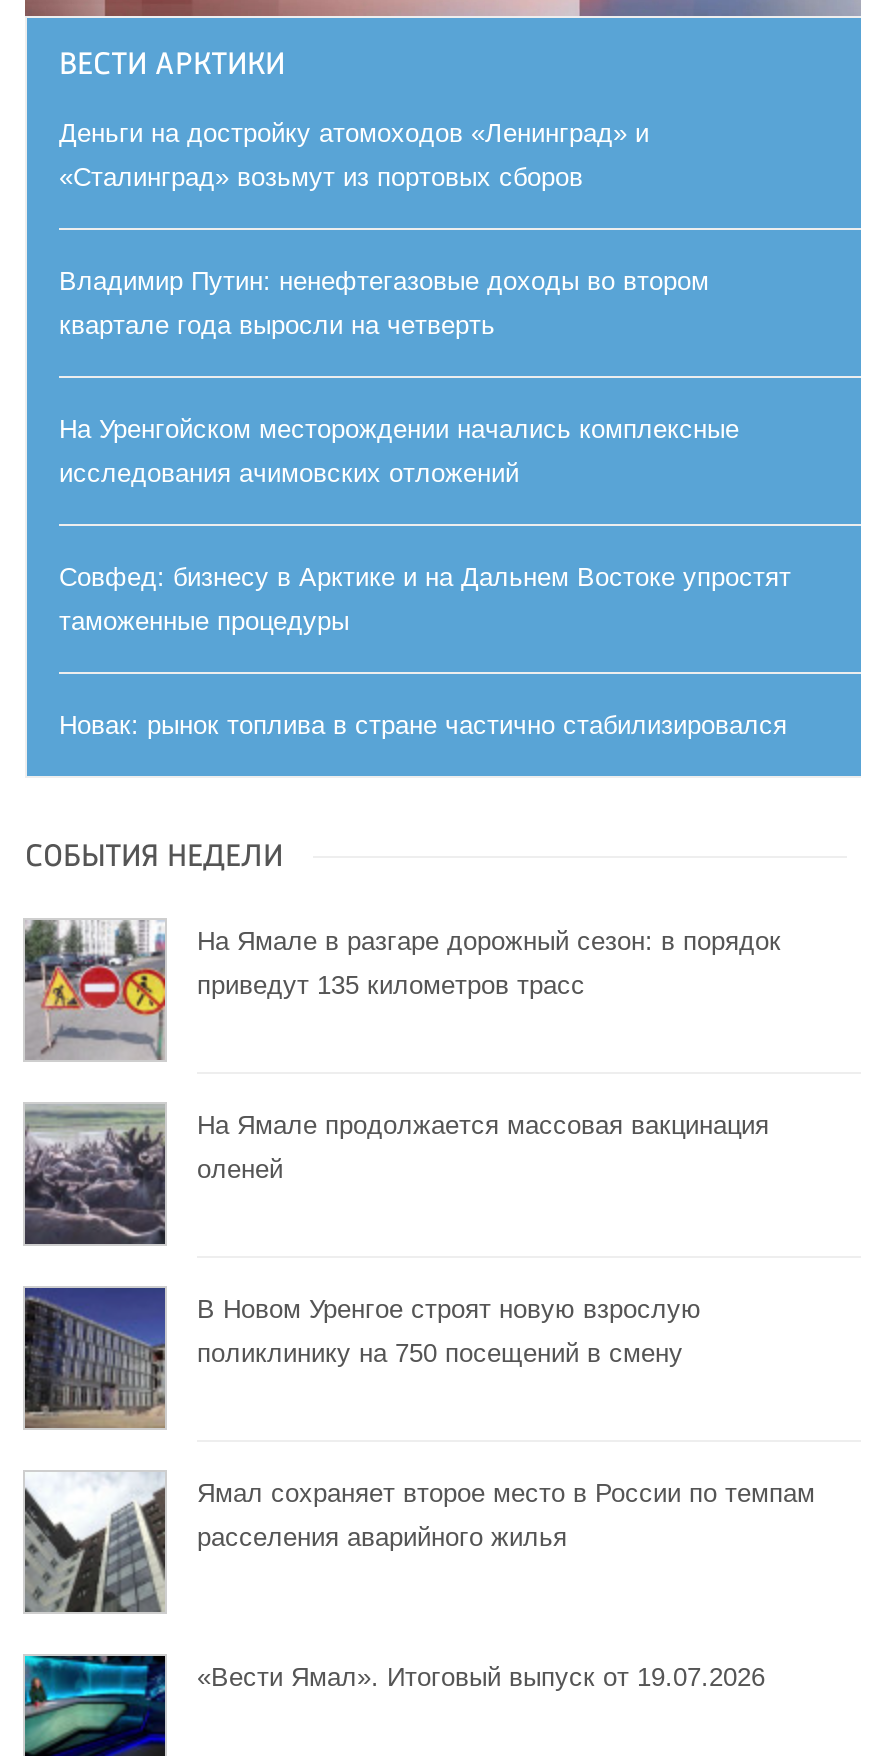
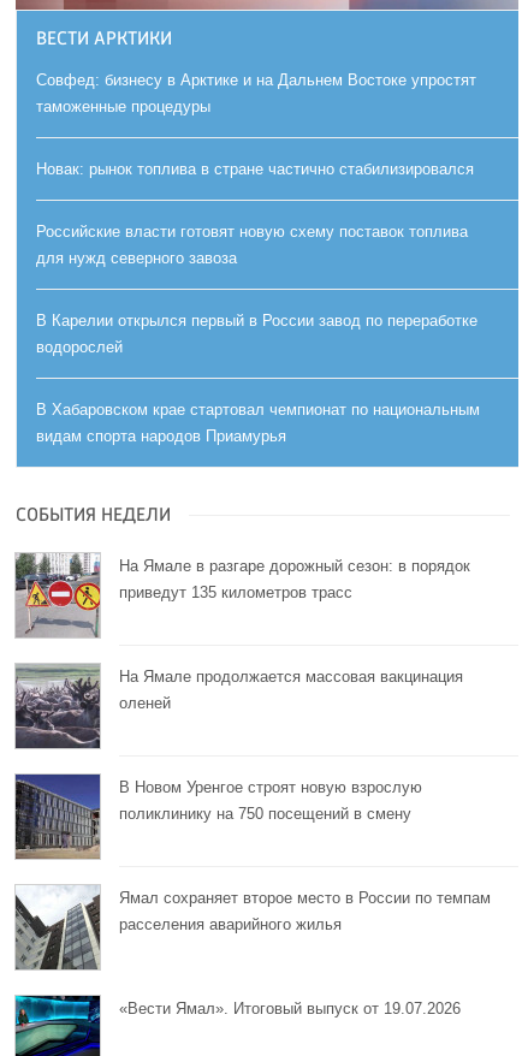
[59,119,739,489] Деньги на достройку атомоходов «Ленинград» и | «Сталинград» возьмут из портовых сборов | Владимир Путин: ненефтегазовые доходы во втором | квартале года выросли на четверть | На Уренгойском месторождении начались комплексные | исследования ачимовских отложений -> none
moved [59,563,791,741] -> [36,71,476,178]: Совфед: бизнесу в Арктике и на Дальнем Востоке упростят | таможенные процедуры | Новак: рынок топлива в стране частично стабилизировался
none -> [36,223,480,445] Российские власти готовят новую схему поставок топлива | для нужд северного завоза | В Карелии открылся первый в России завод по переработке | водорослей | В Хабаровском крае стартовал чемпионат по национальным | видам спорта народов Приамурья

